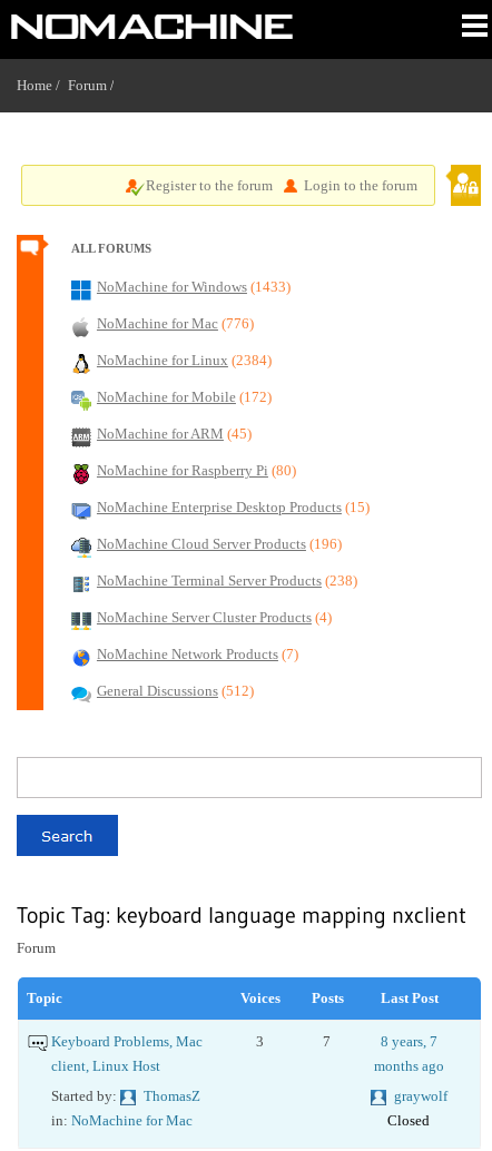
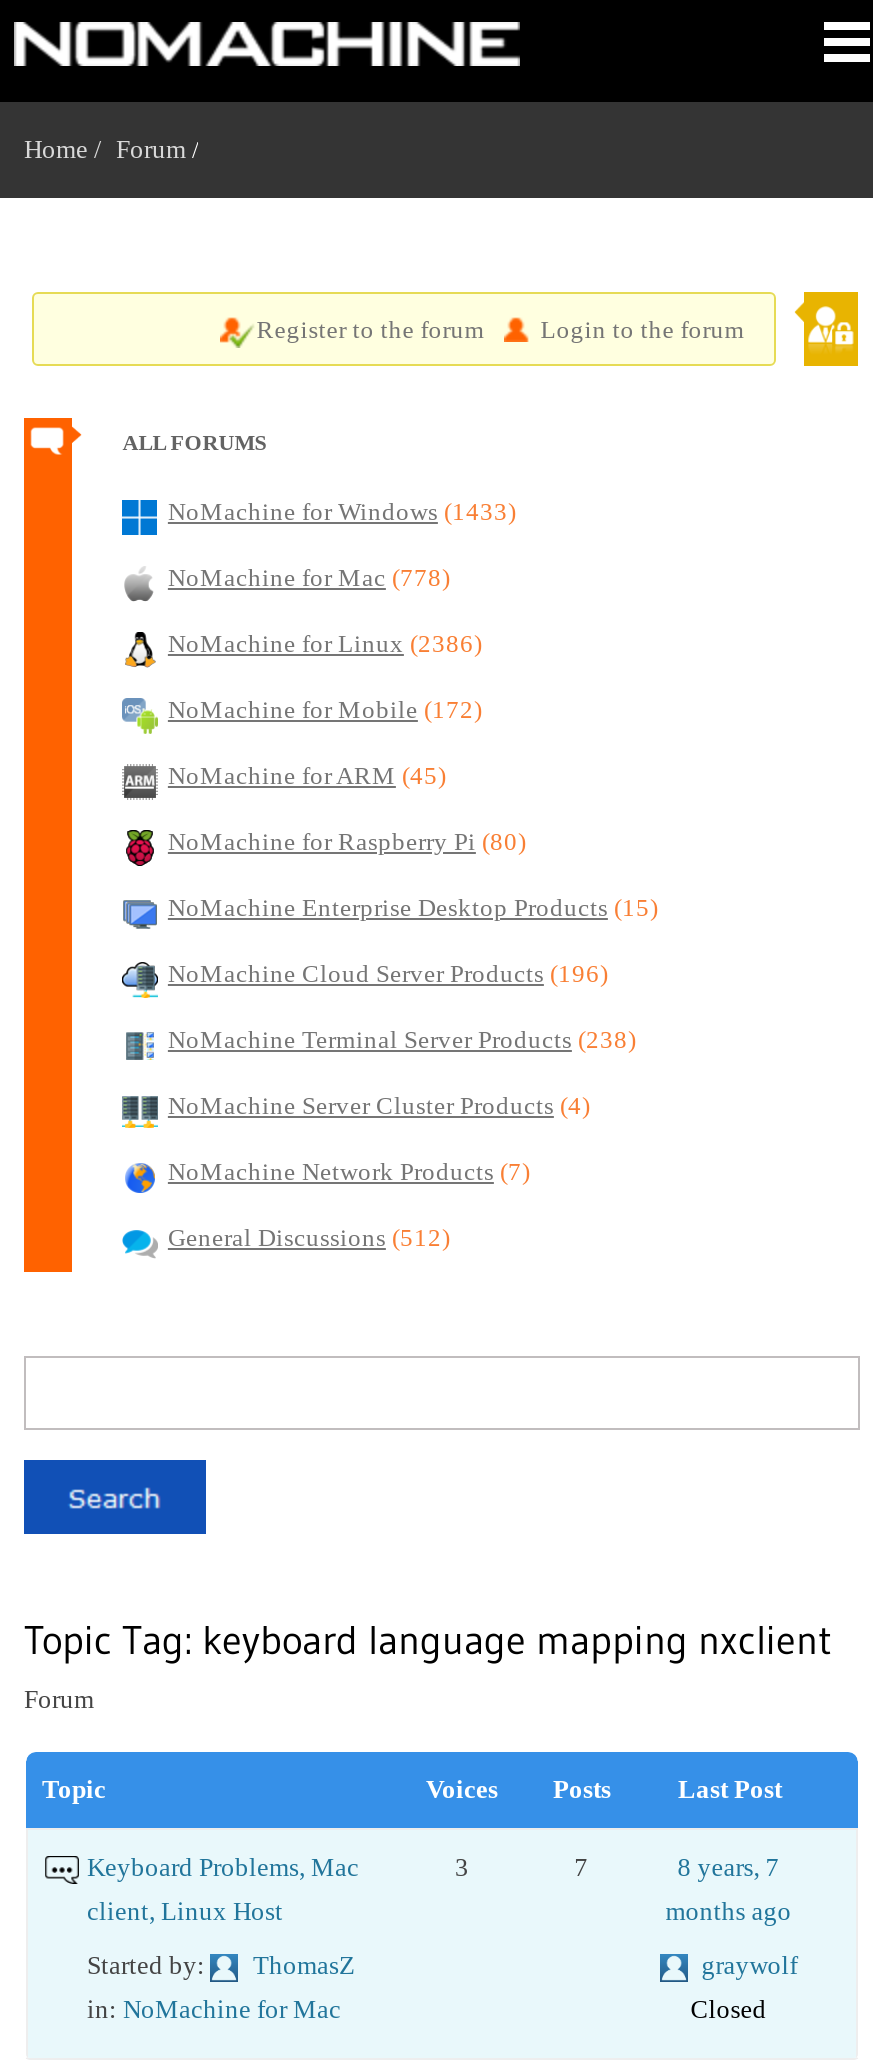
[97,316,254,332] NoMachine for Mac (776) -> [168,564,450,592] NoMachine for Mac (778)
[97,353,271,368] NoMachine for Linux (2384) -> [168,630,482,658] NoMachine for Linux (2386)

